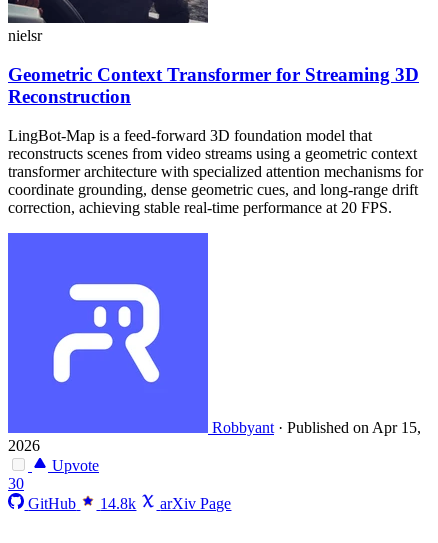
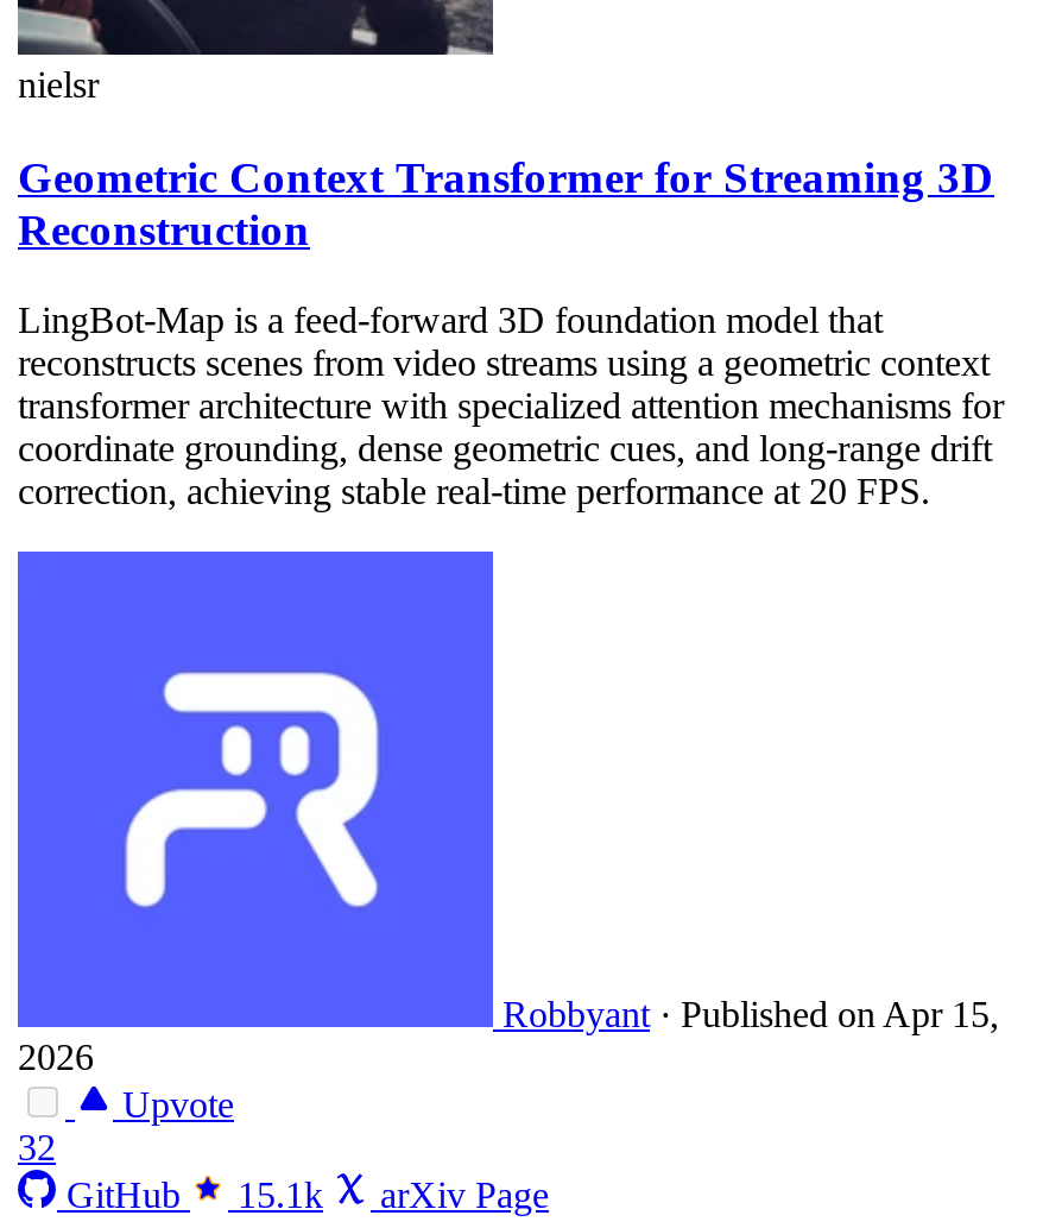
[8,474,24,491] 30 -> [18,1128,56,1169] 32
[28,494,231,511] GitHub 14.8k arXiv Page -> [67,1176,549,1216] GitHub 15.1k arXiv Page

